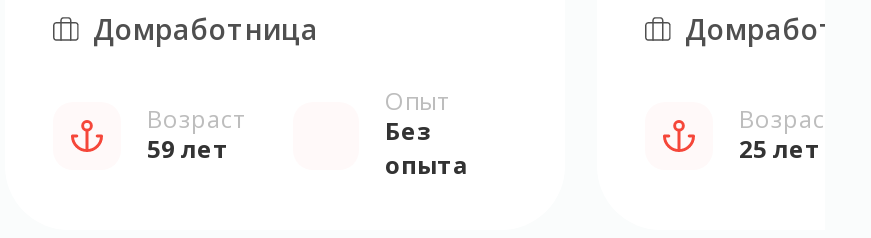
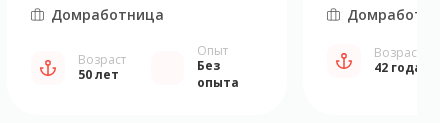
[147,131,229,165] 59 лет -> [78,65,119,82] 50 лет
[739,131,821,165] 25 лет -> [374,59,422,76] 42 года

